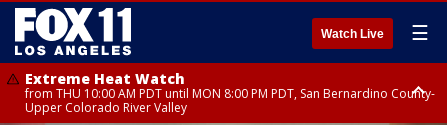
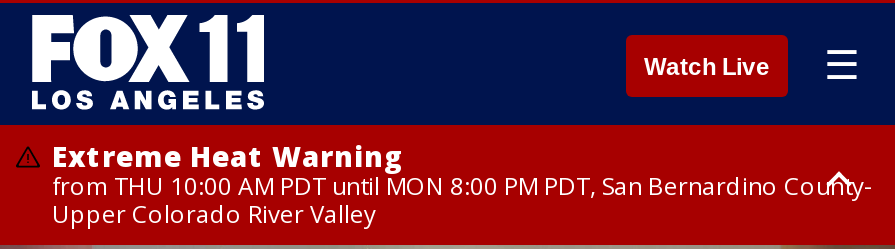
[25,69,185,88] Extreme Heat Watch -> [52,137,402,175] Extreme Heat Warning

